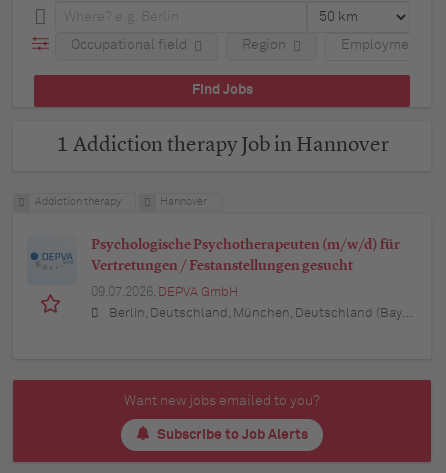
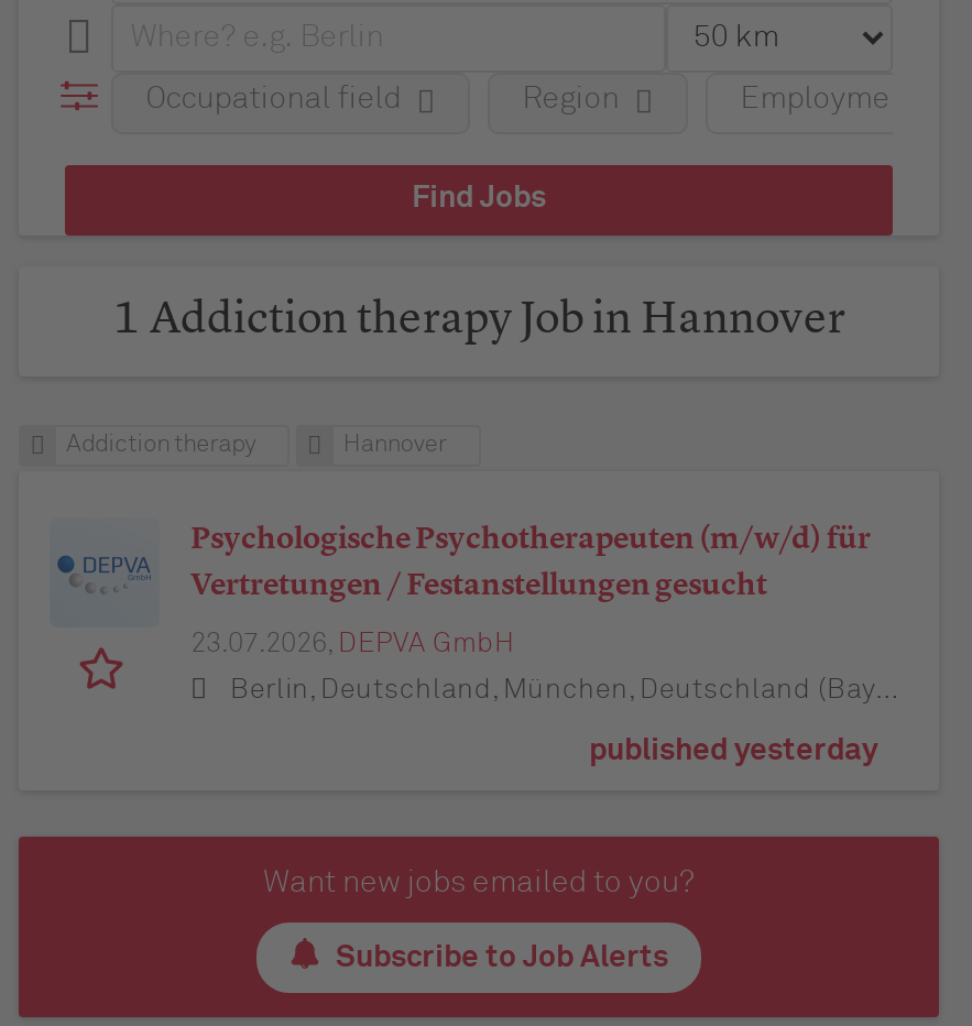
[91,286,238,299] 09.07.2026, DEPVA GmbH -> [190,630,514,659] 23.07.2026, DEPVA GmbH
none -> [589,736,877,767] published yesterday

